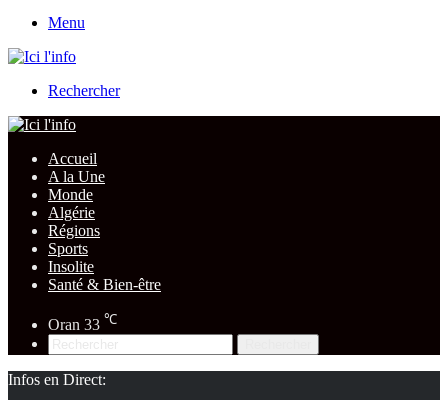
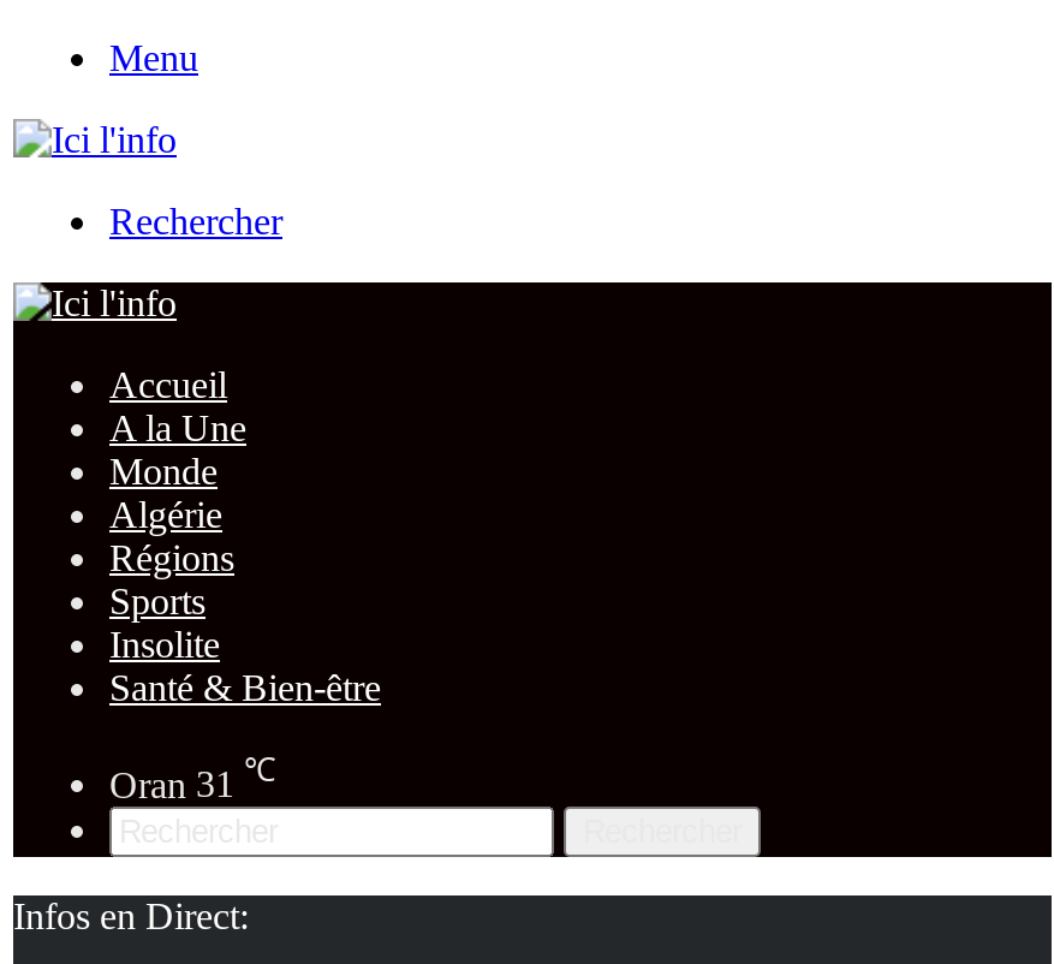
[48,312,117,333] Oran 33 ℃ -> [109,754,275,805] Oran 31 ℃

